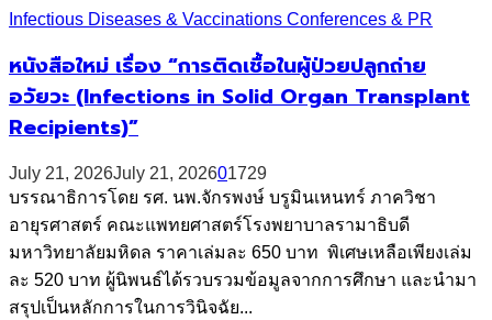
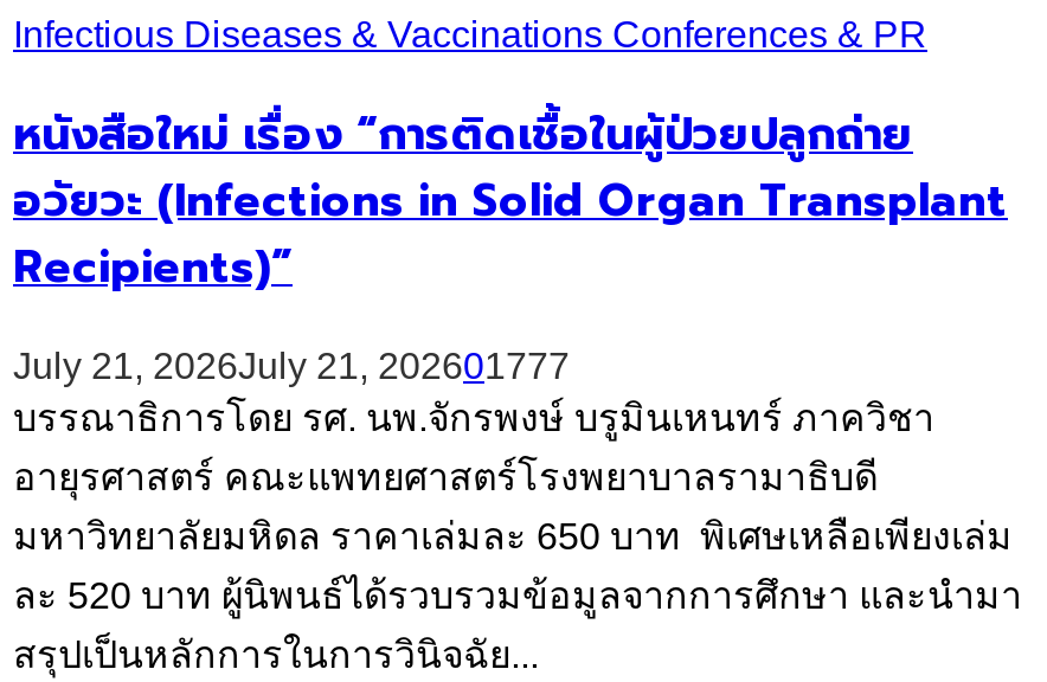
[9,164,267,182] July 21, 2026July 21, 202601729 -> [13,345,570,385] July 21, 2026July 21, 202601777

